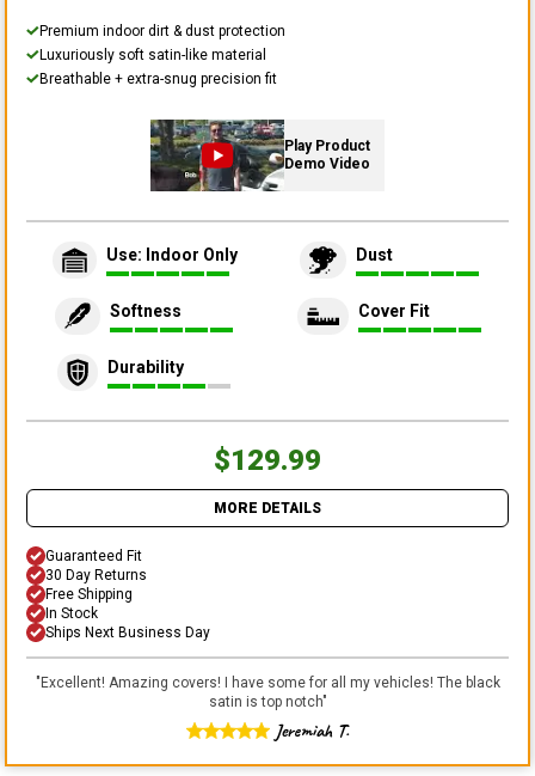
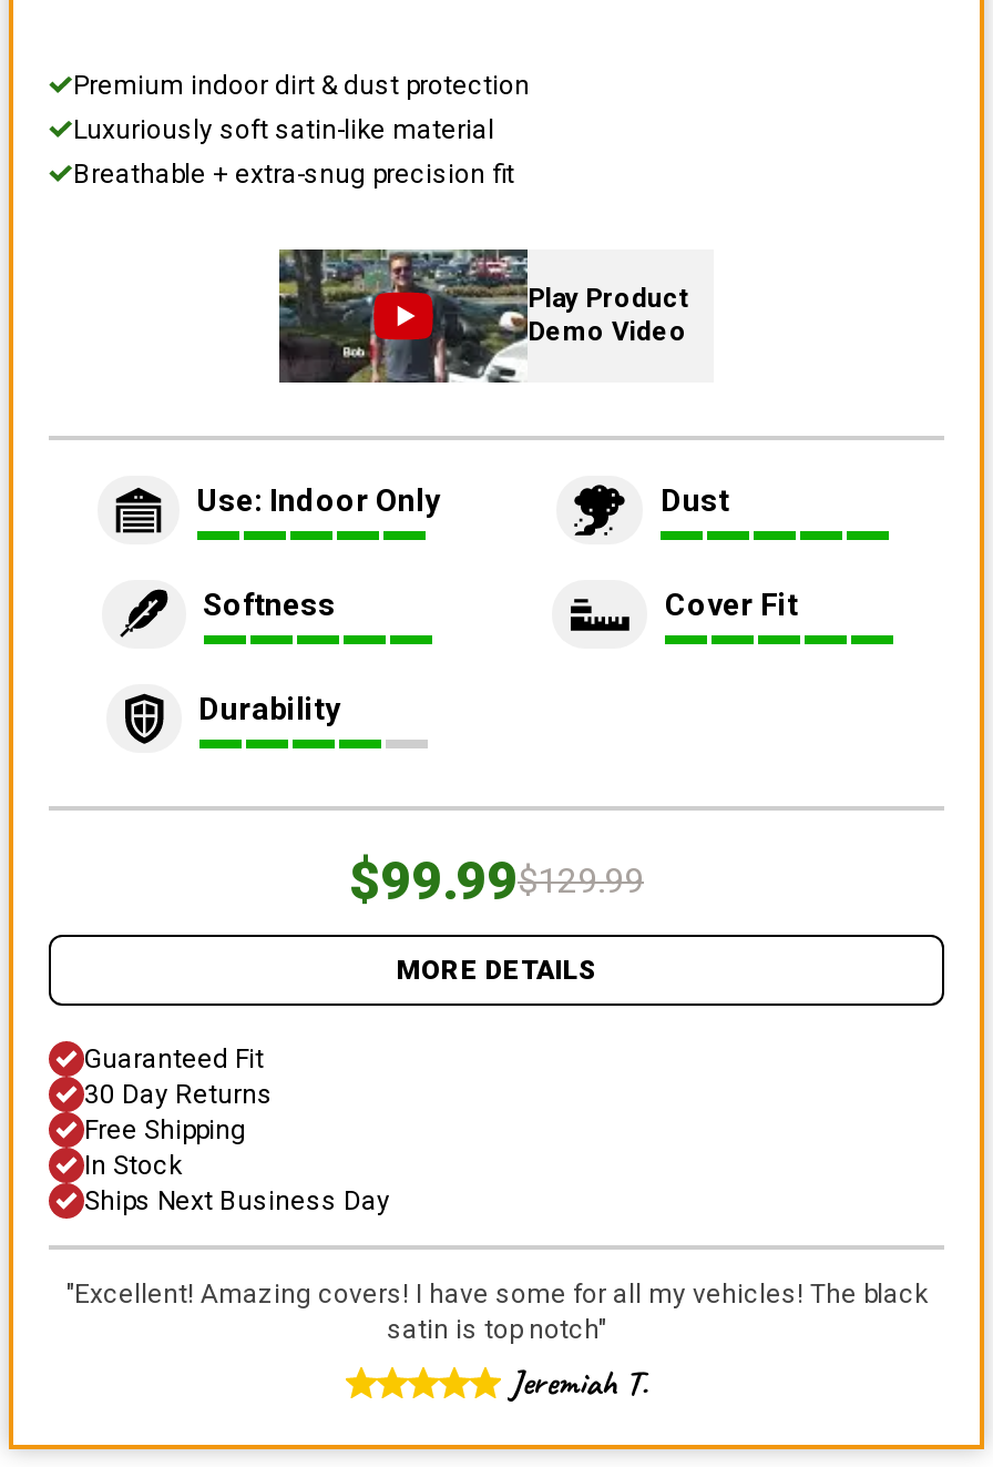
[214,443,321,477] $129.99 -> [349,850,644,912] $99.99$129.99

